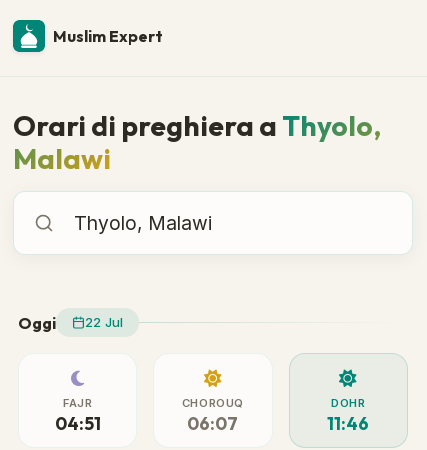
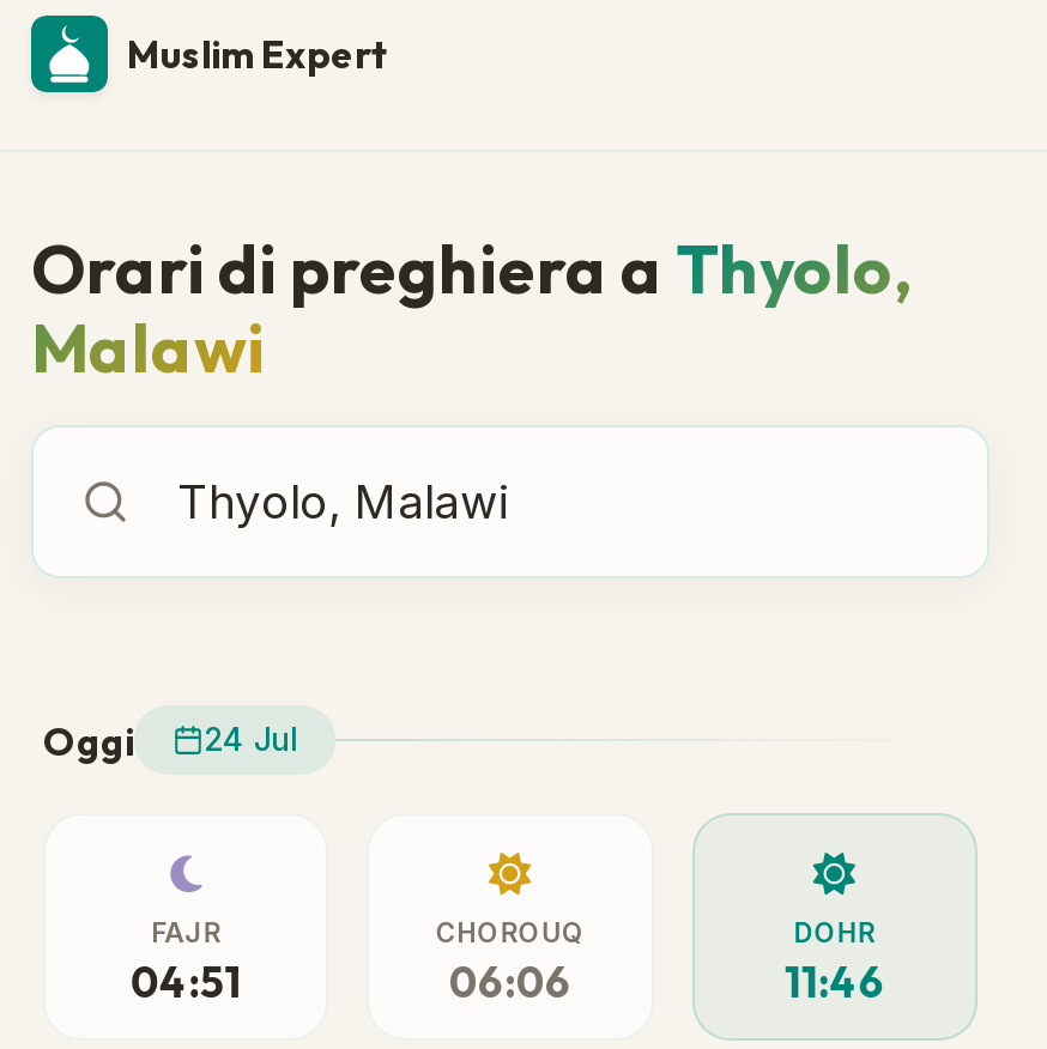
[18,312,123,332] Oggi 22 Jul -> [43,716,297,764] Oggi 24 Jul
[187,411,238,434] 06:07 -> [449,953,571,1008] 06:06

